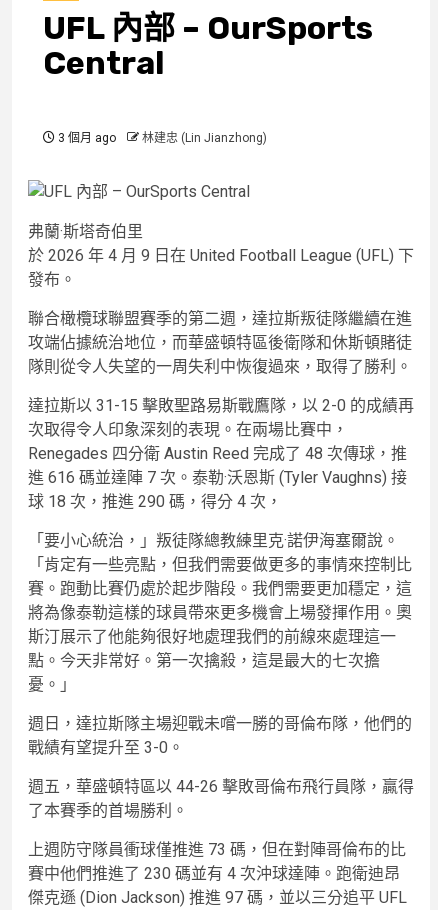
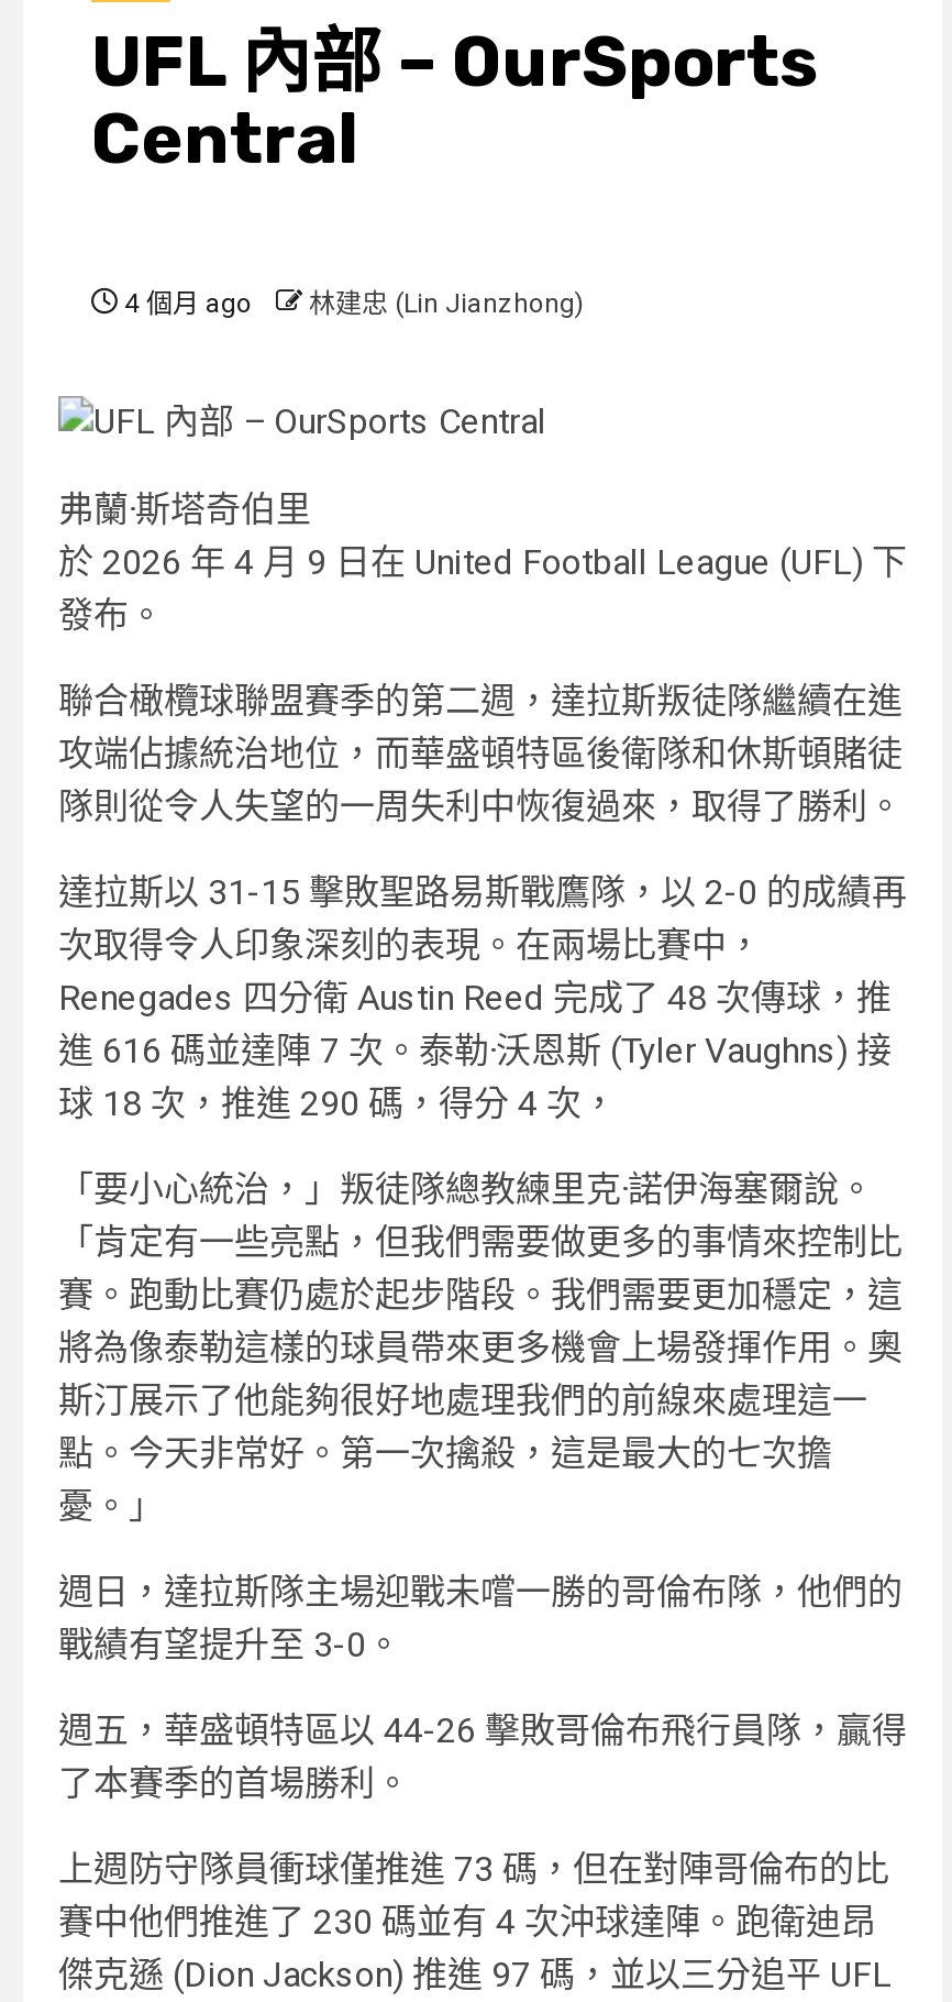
[55,131,267,145] 3 個月 ago 林建忠 (Lin Jianzhong) -> [118,288,584,319] 4 個月 ago 林建忠 (Lin Jianzhong)

